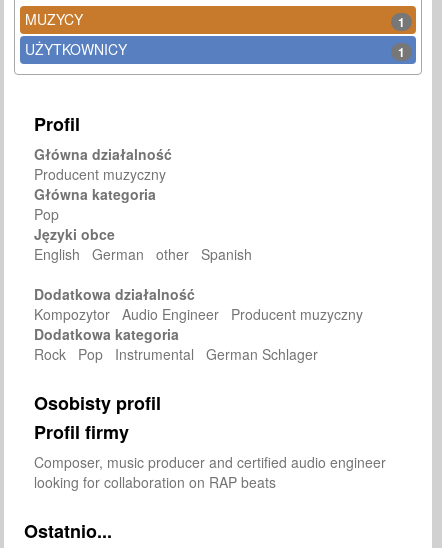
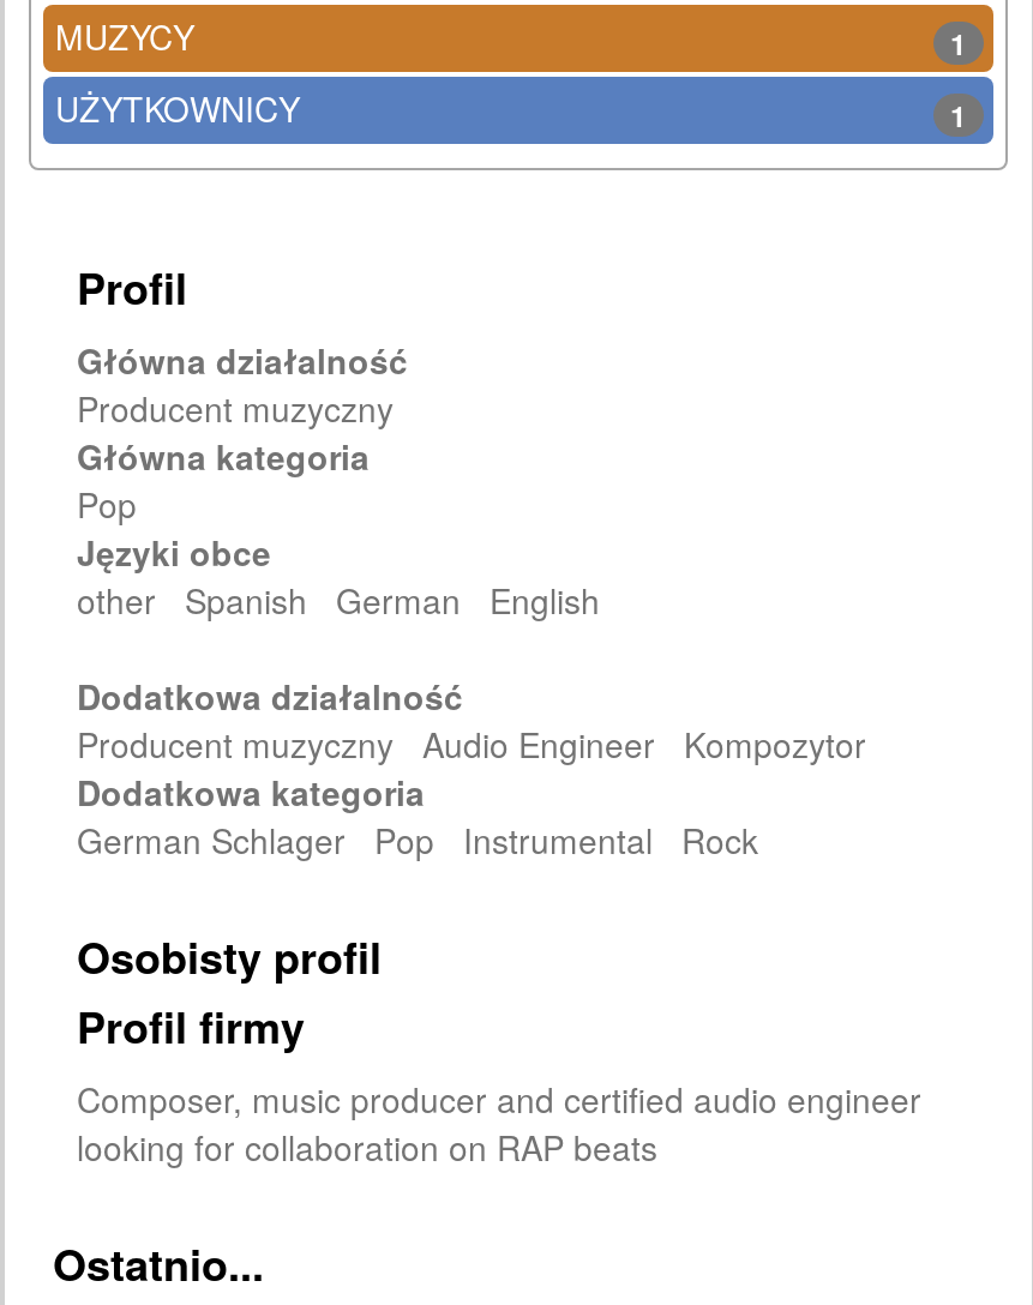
[34,244,260,264] English German other Spanish -> [77,576,619,624] other Spanish German English
[34,304,371,324] Kompozytor Audio Engineer Producent muzyczny -> [77,720,885,768] Producent muzyczny Audio Engineer Kompozytor
[34,344,326,364] Rock Pop Instrumental German Schlager -> [77,816,777,864] German Schlager Pop Instrumental Rock

